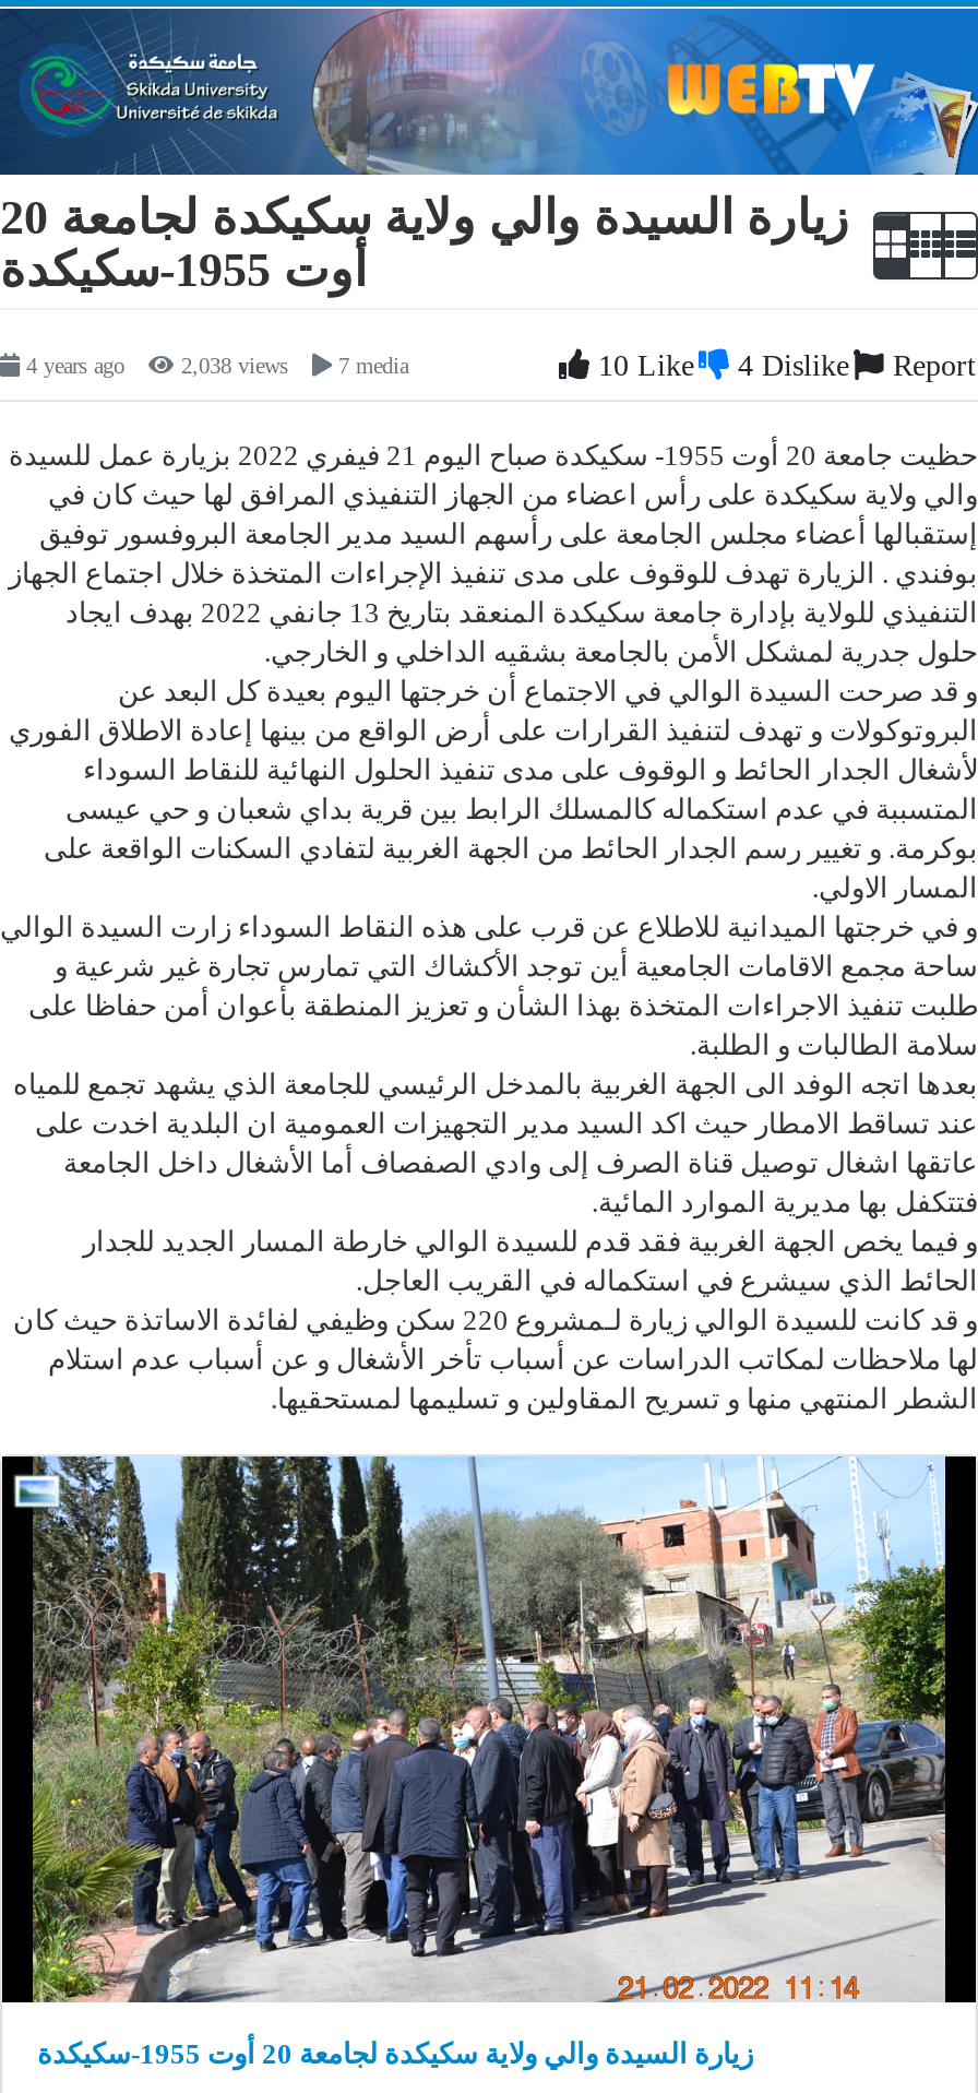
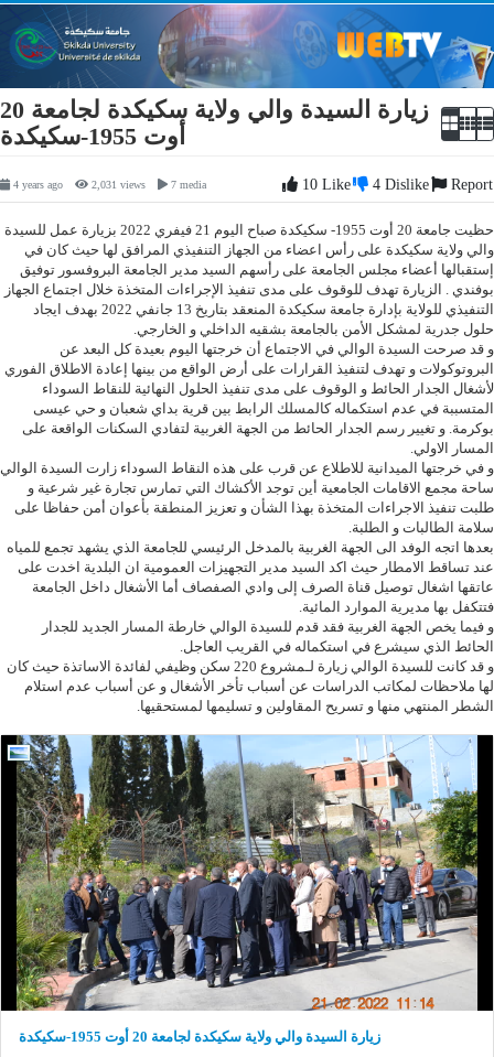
[20,354,408,378] 4 years ago 2,038 views 7 media -> [10,179,206,191] 4 years ago 2,031 views 7 media

